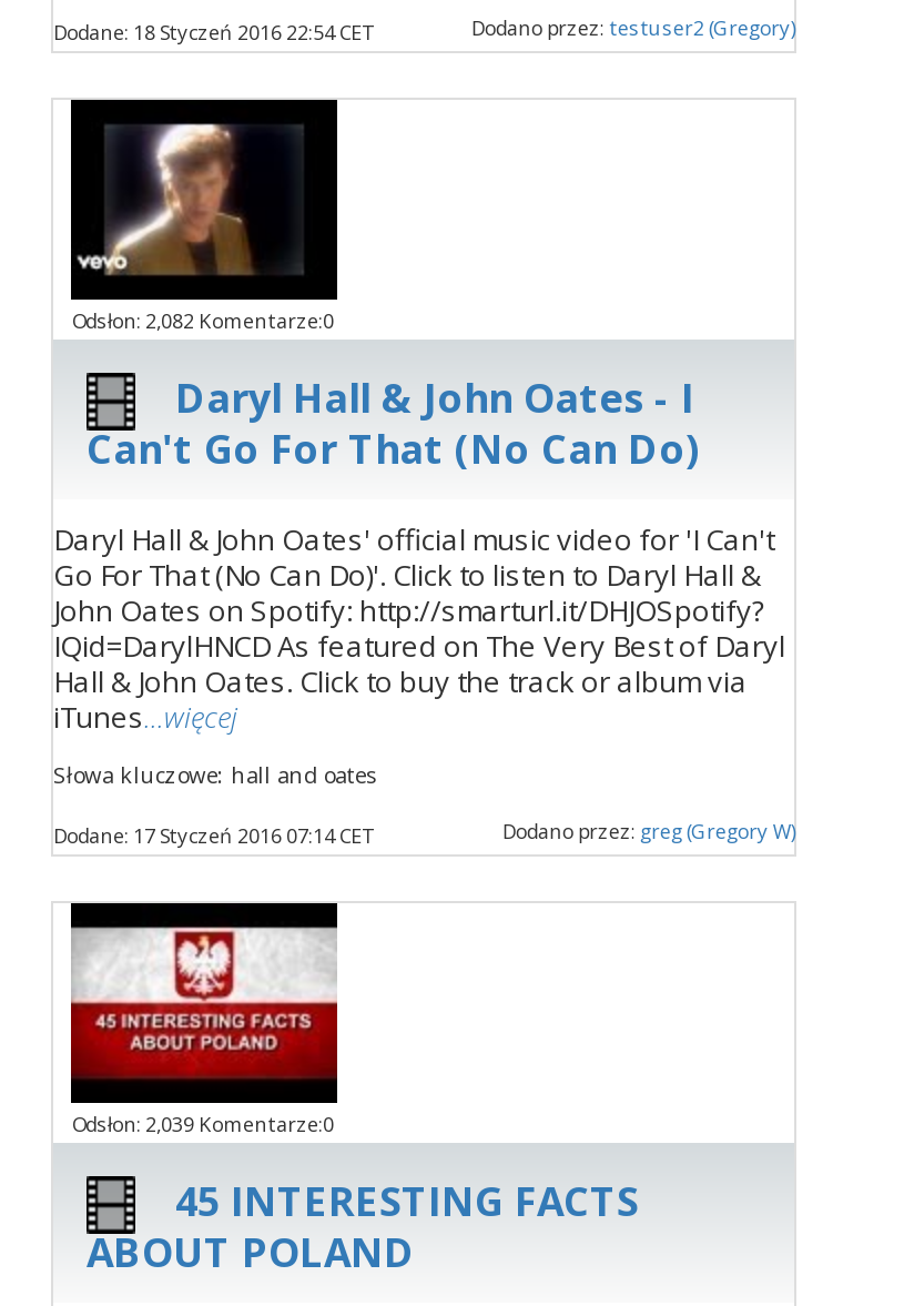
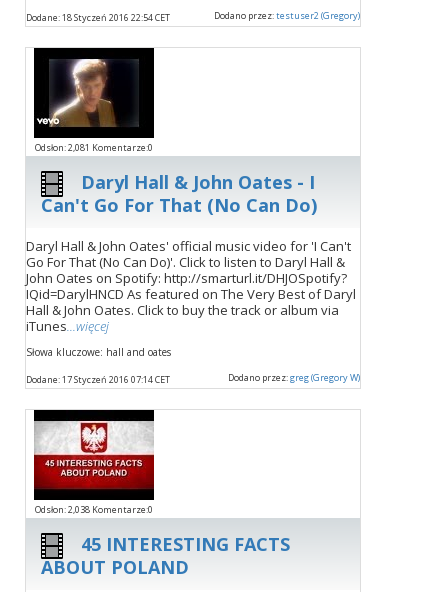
[72,306,334,335] Odsłon: 2,082 Komentarze:0 -> [34,141,152,154] Odsłon: 2,081 Komentarze:0
[72,1110,334,1138] Odsłon: 2,039 Komentarze:0 -> [34,503,152,516] Odsłon: 2,038 Komentarze:0

